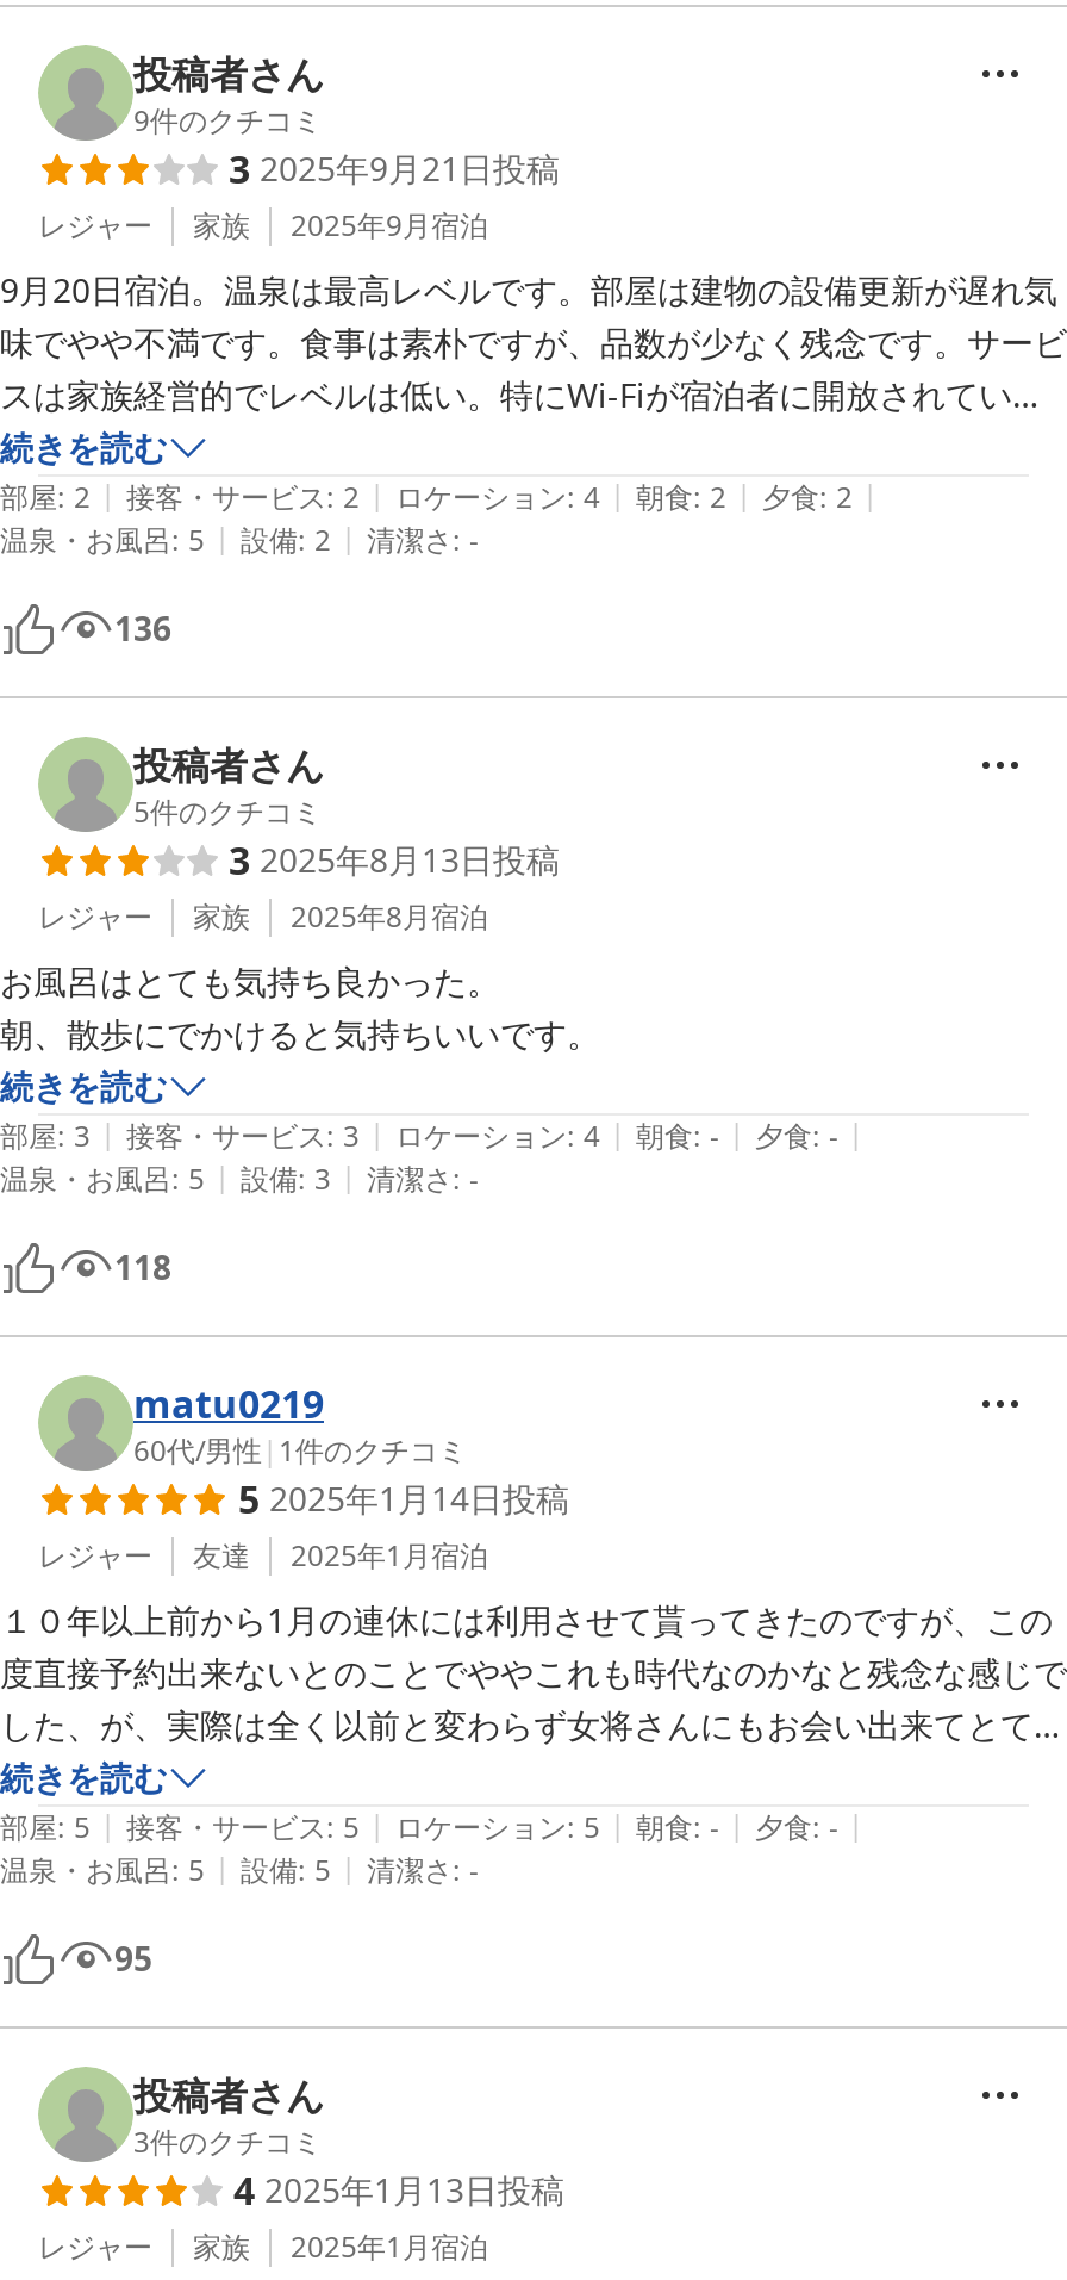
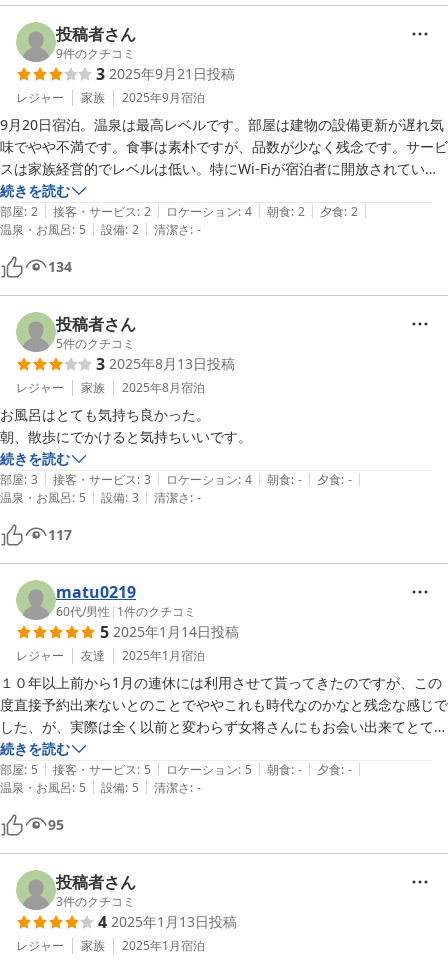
[114,605,171,651] 136 -> [48,257,72,276] 134
[114,1244,171,1290] 118 -> [48,525,72,544] 117

